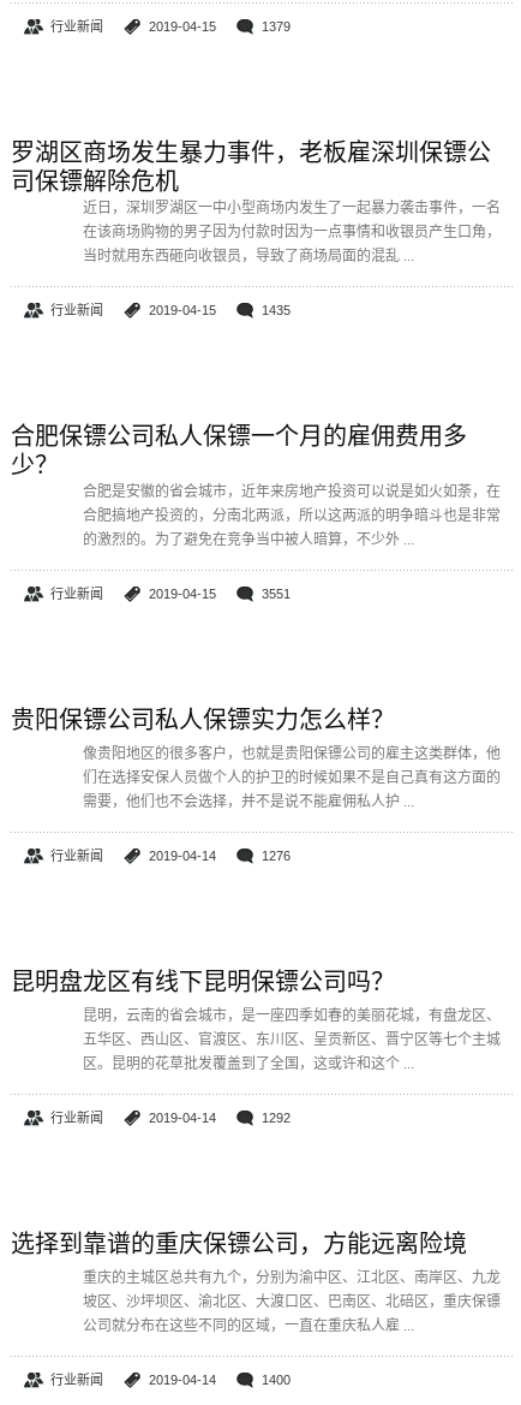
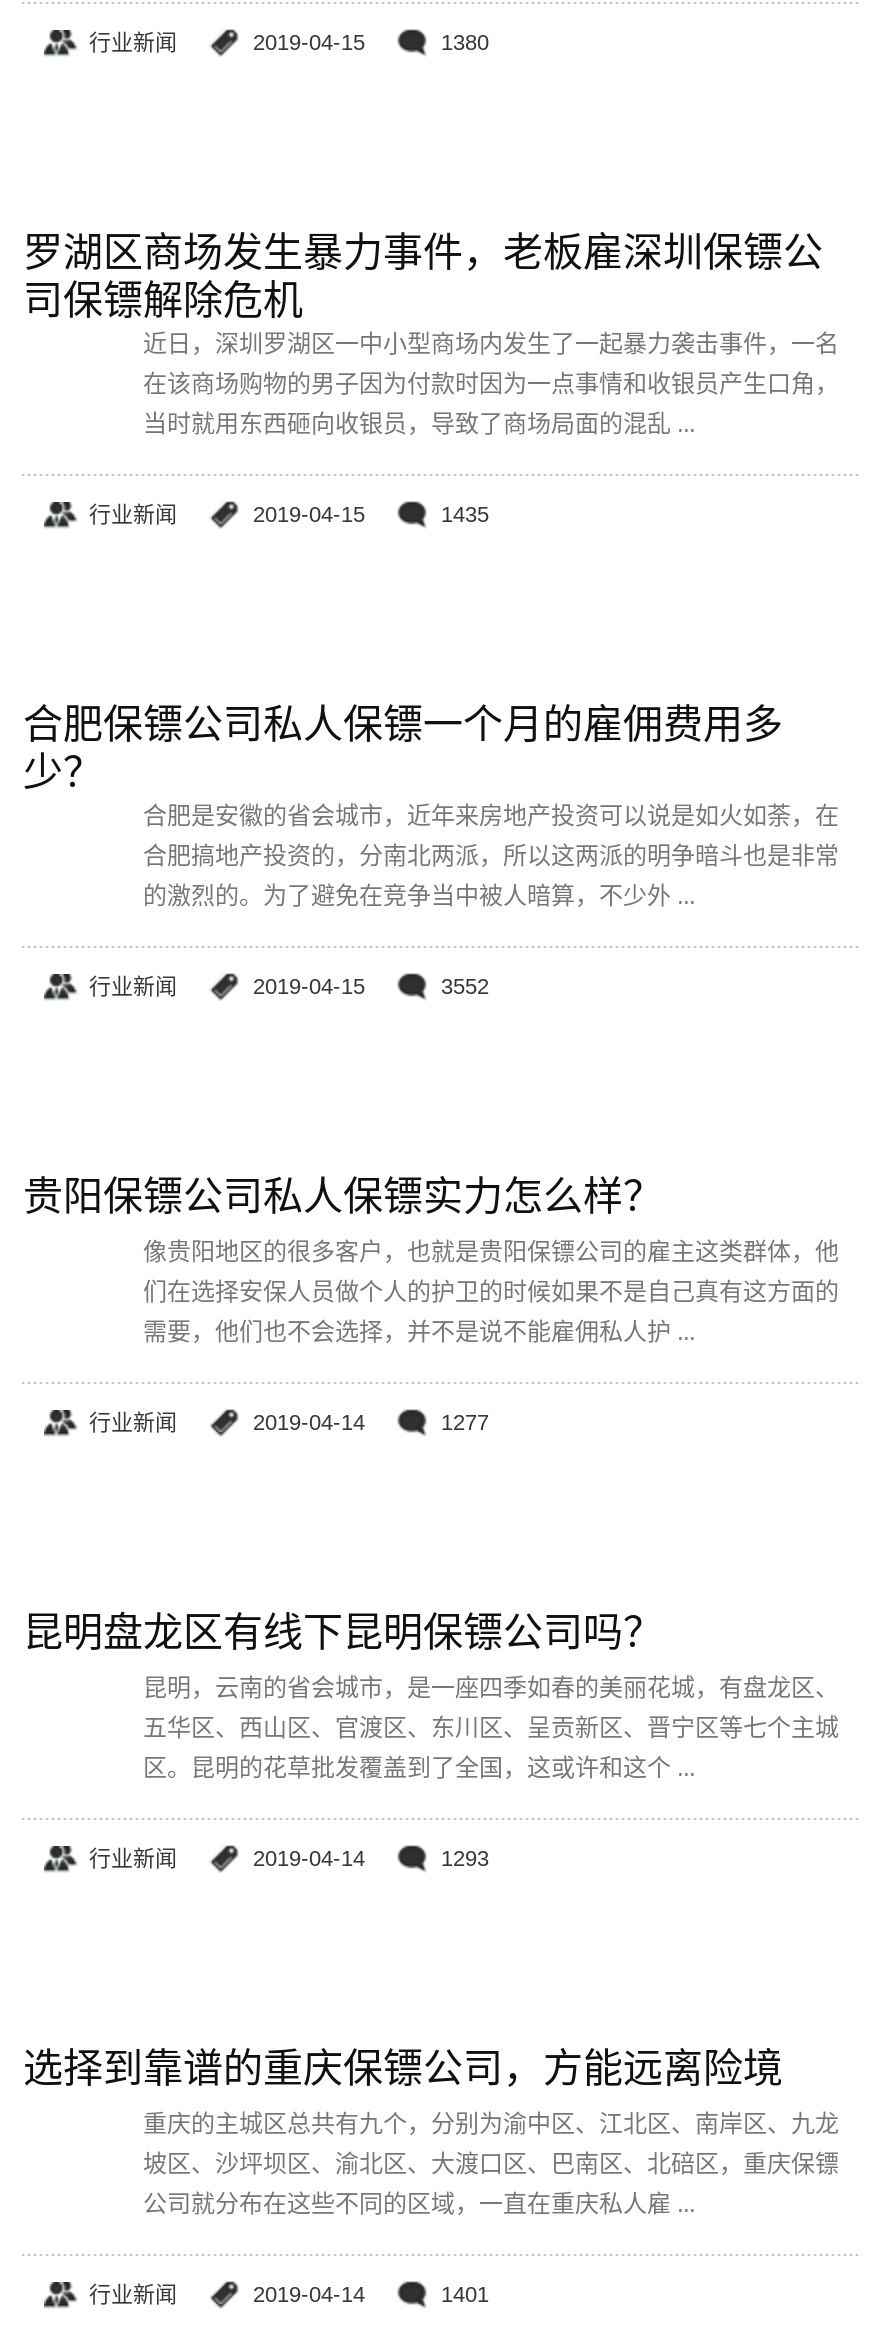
[262,19,291,34] 1379 -> [441,30,489,54] 1380
[262,587,291,601] 3551 -> [441,974,489,998] 3552
[262,849,291,863] 1276 -> [441,1410,489,1434] 1277
[262,1111,291,1125] 1292 -> [441,1846,489,1870] 1293
[262,1373,291,1387] 1400 -> [441,2282,489,2306] 1401

